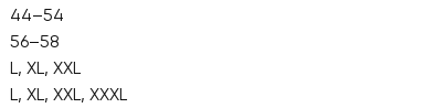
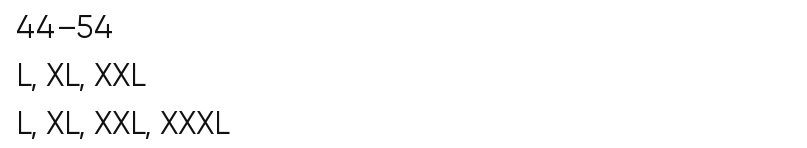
[10,31,60,52] 56–58 -> none

